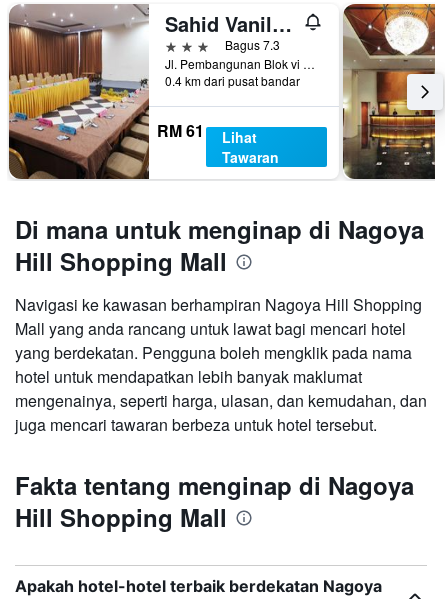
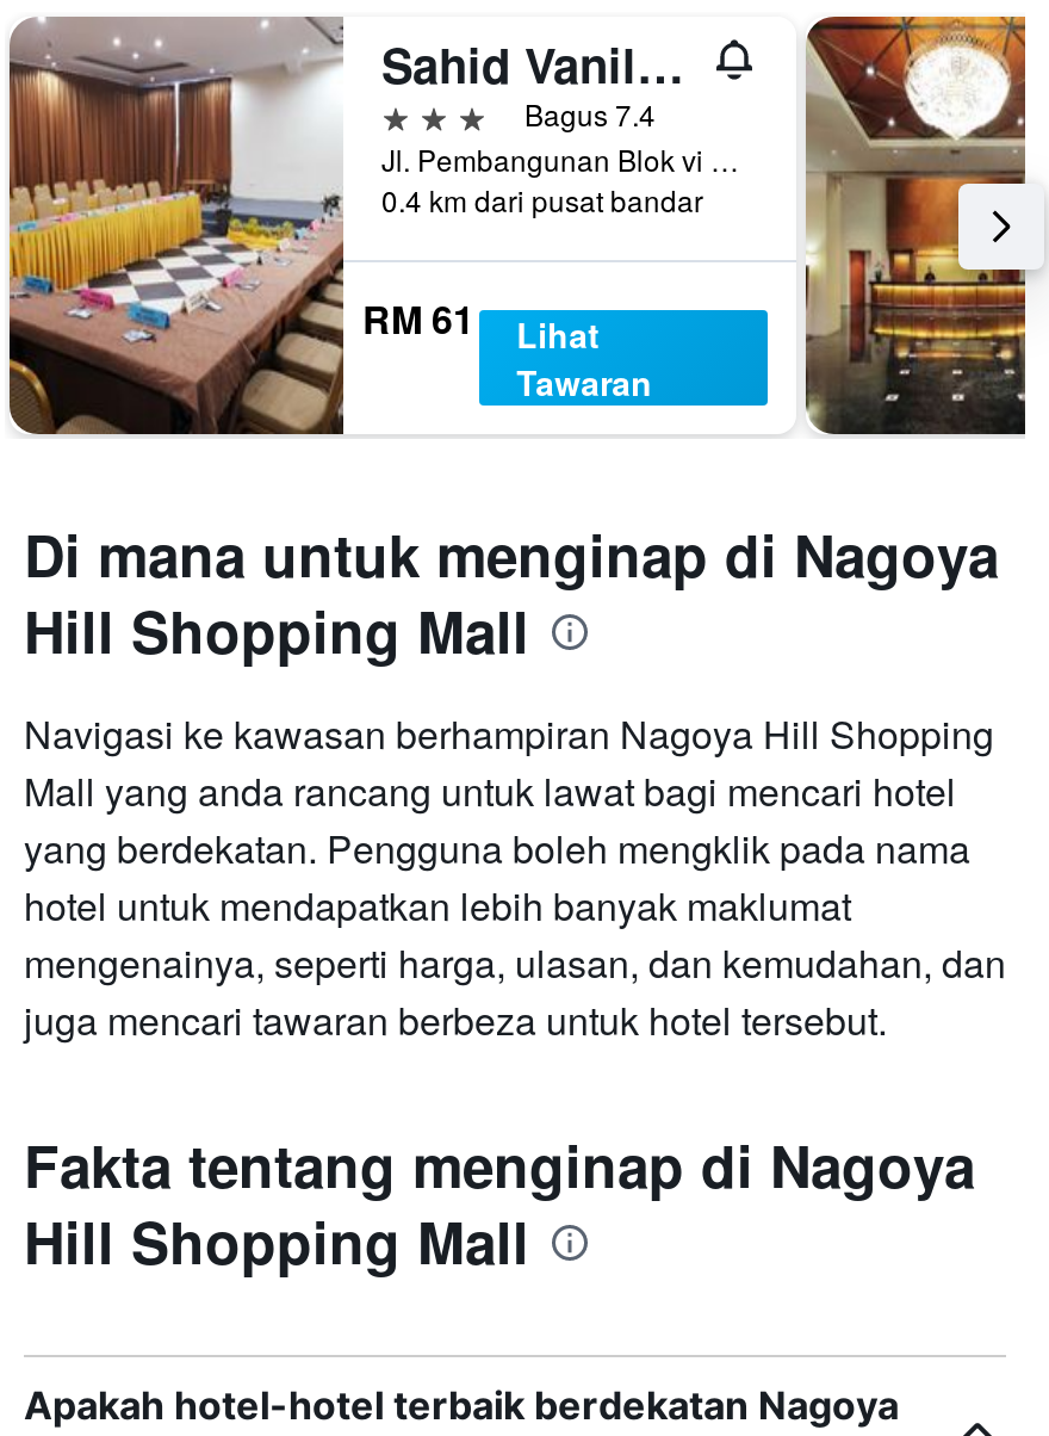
[225,36,280,53] Bagus 7.3 -> [524,94,656,134] Bagus 7.4

